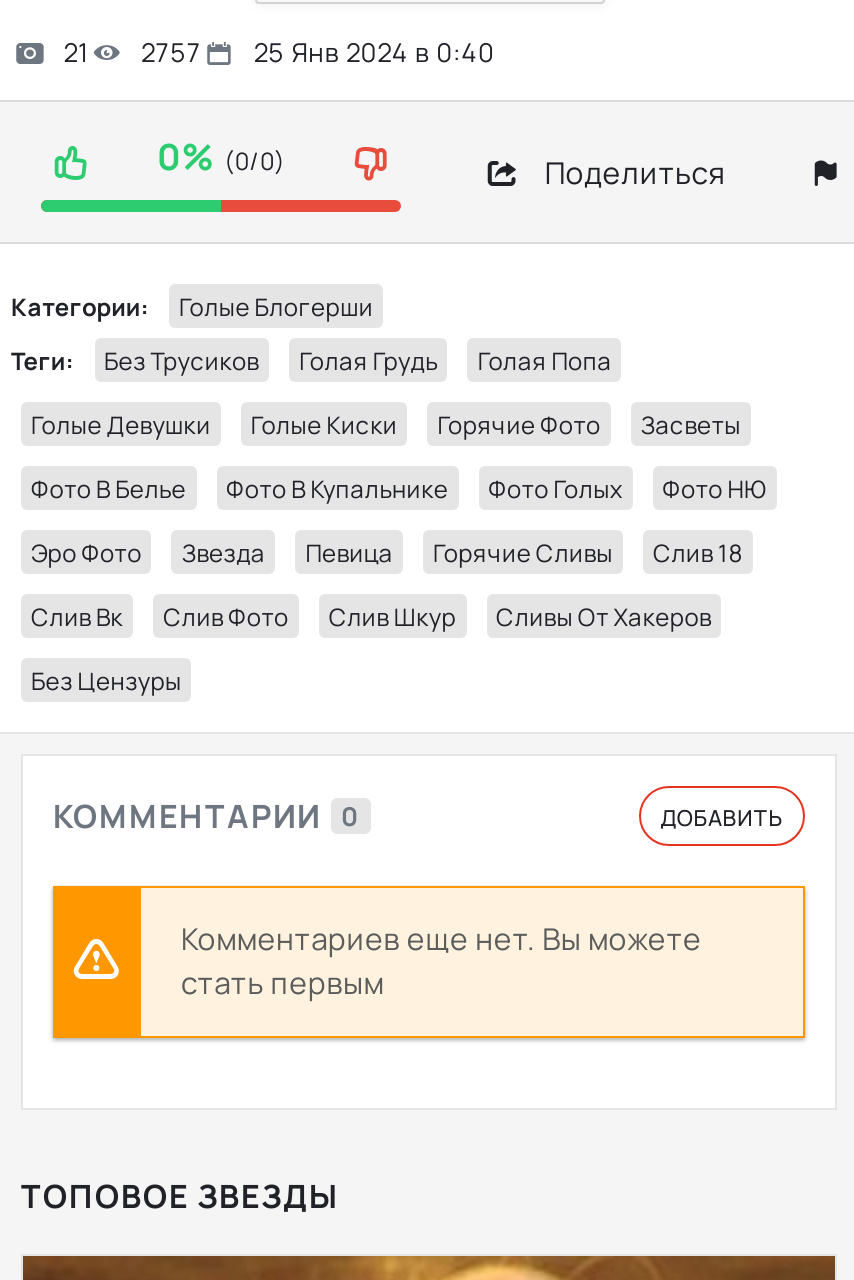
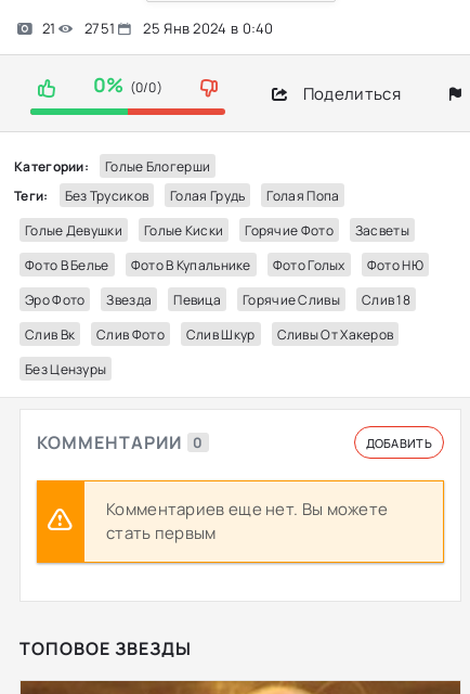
[63,34,495,70] 21 2757 25 Янв 2024 в 0:40 -> [42,18,274,38] 21 2751 25 Янв 2024 в 0:40

